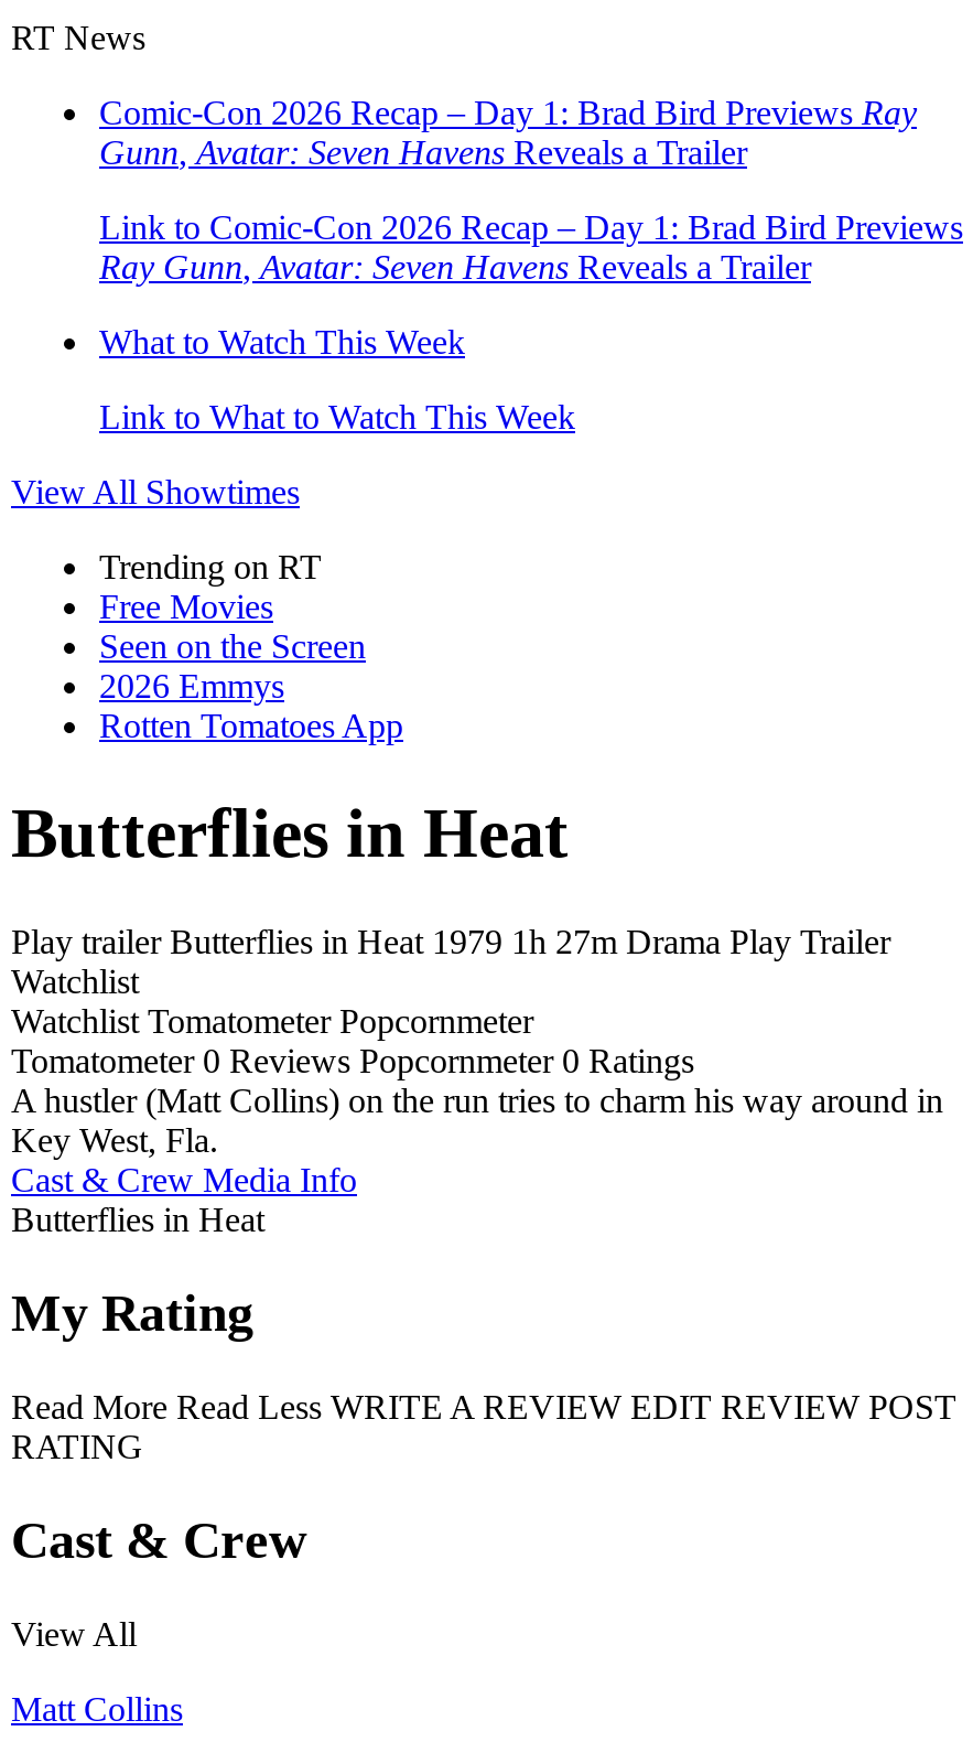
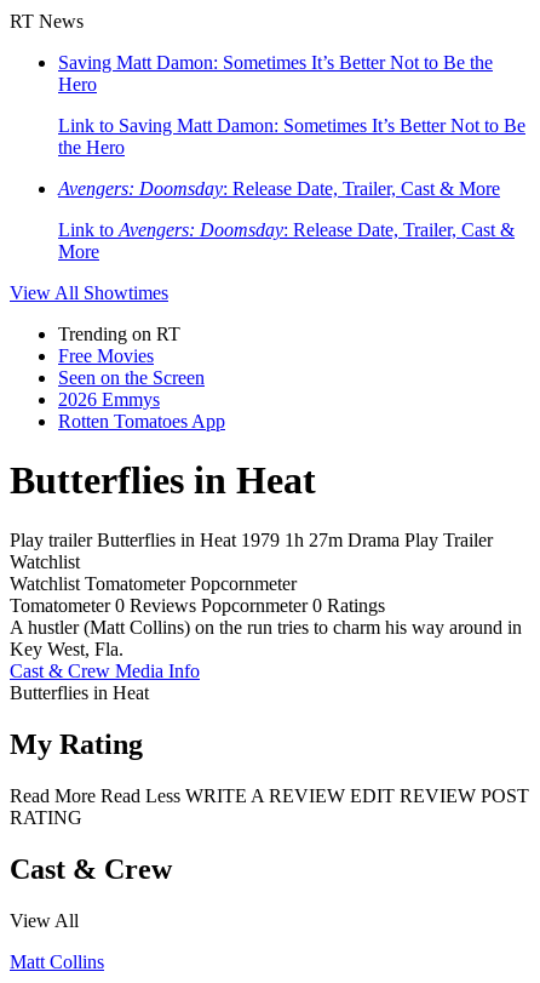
[99,94,917,171] Comic-Con 2026 Recap – Day 1: Brad Bird Previews Ray | Gunn, Avatar: Seven Havens Reveals a Trailer -> [58,52,493,95] Saving Matt Damon: Sometimes It’s Better Not to Be the | Hero
[99,208,963,286] Link to Comic-Con 2026 Recap – Day 1: Brad Bird Previews | Ray Gunn, Avatar: Seven Havens Reveals a Trailer -> [58,115,525,158] Link to Saving Matt Damon: Sometimes It’s Better Not to Be | the Hero
[99,323,465,361] What to Watch This Week -> [58,178,500,199] Avengers: Doomsday: Release Date, Trailer, Cast & More
[99,398,575,436] Link to What to Watch This Week -> [58,219,515,262] Link to Avengers: Doomsday: Release Date, Trailer, Cast & | More

